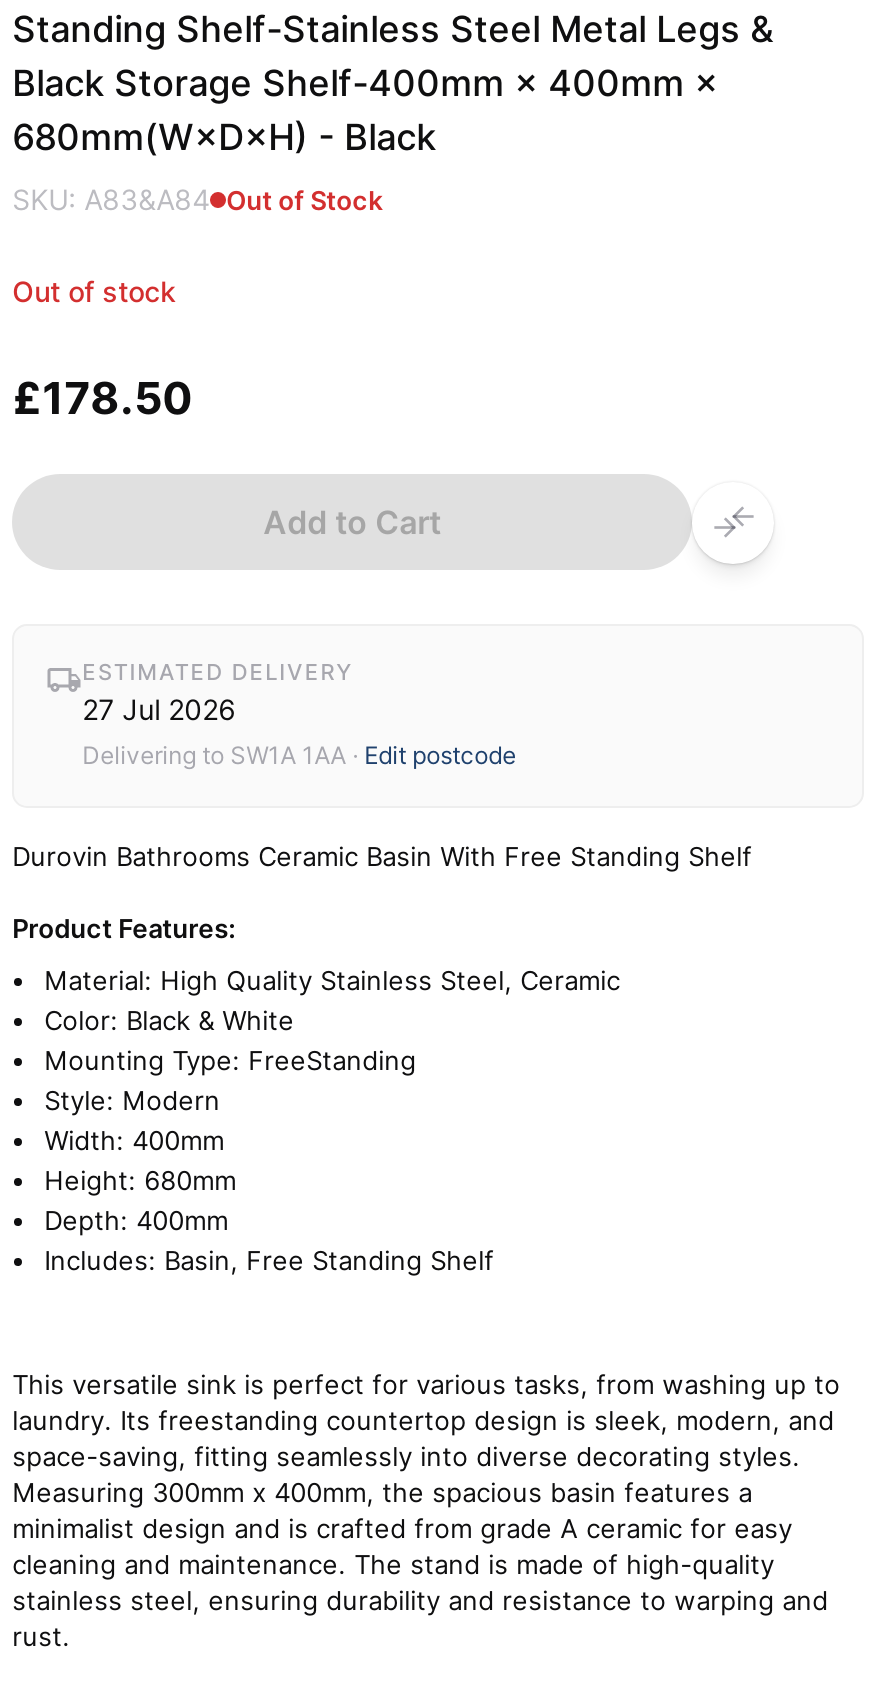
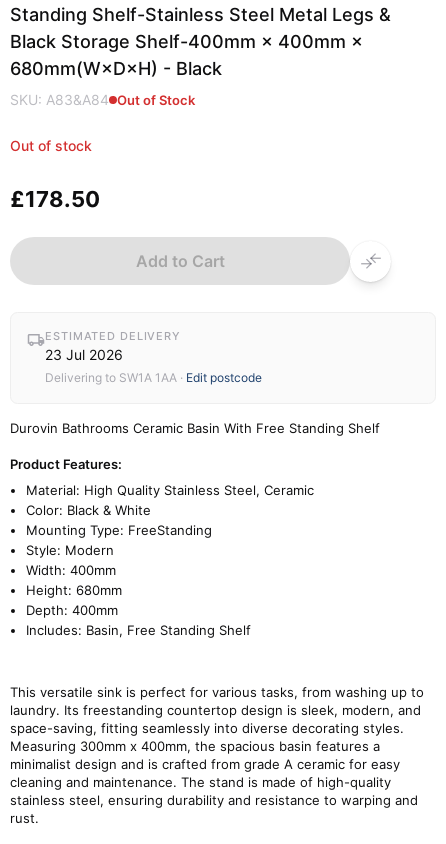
[82,692,236,726] 27 Jul 2026 -> [45,346,123,363] 23 Jul 2026

